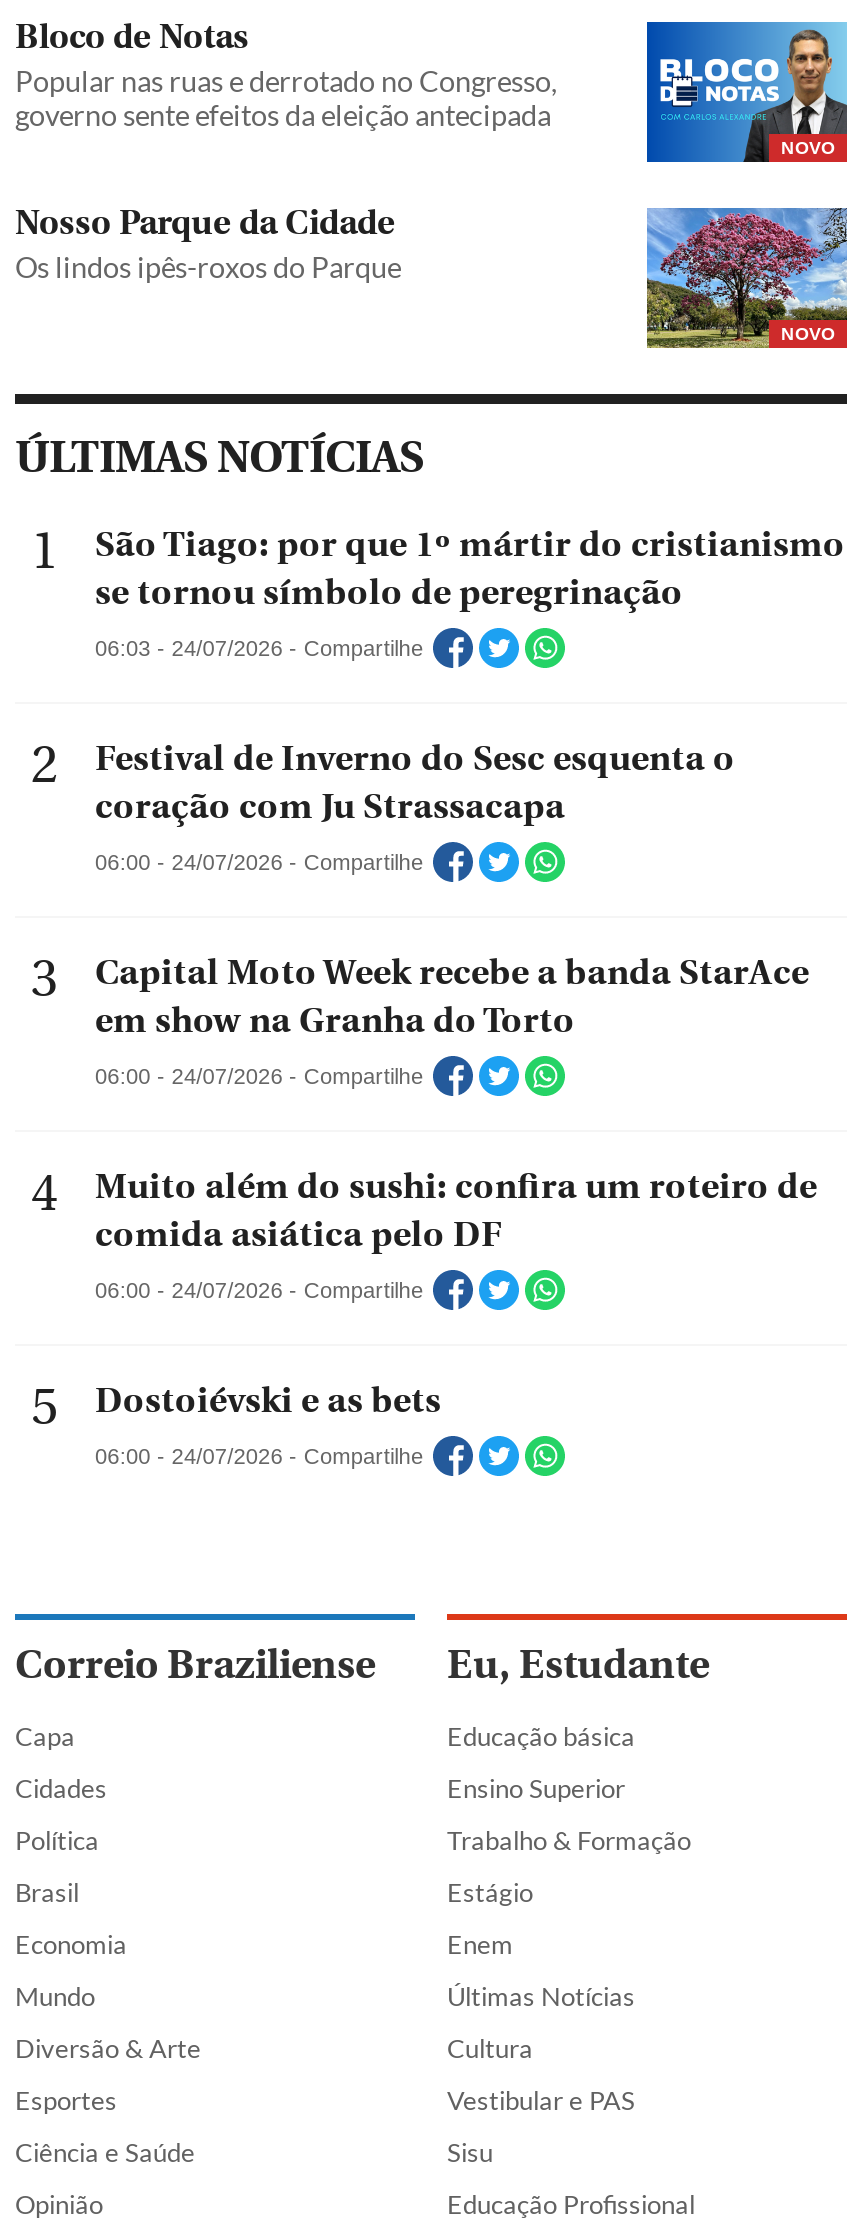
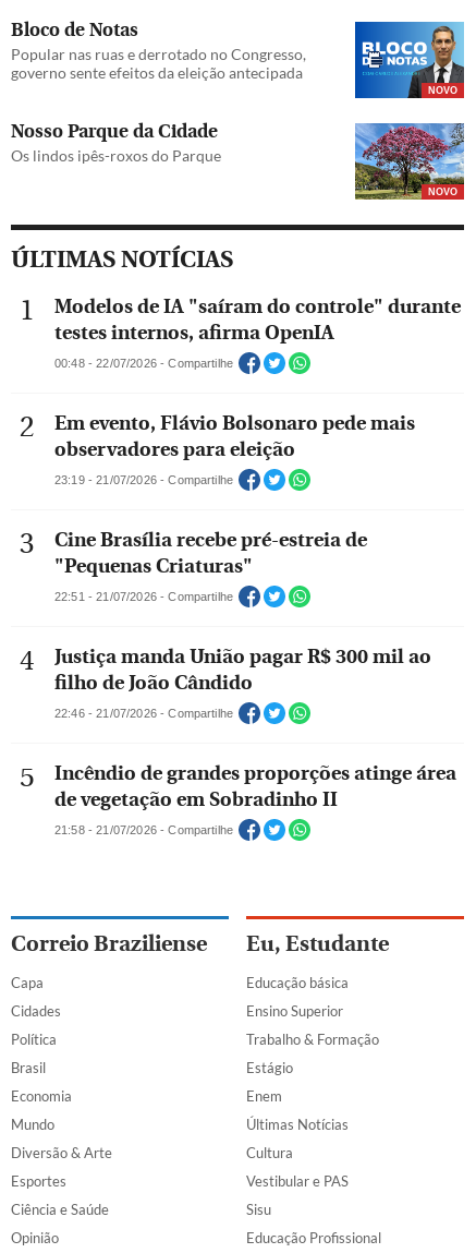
[95,524,845,614] São Tiago: por que 1º mártir do cristianismo | se tornou símbolo de peregrinação -> [54,295,461,344] Modelos de IA "saíram do controle" durante | testes internos, afirma OpenIA
[95,637,423,661] 06:03 - 24/07/2026 - Compartilhe -> [54,357,233,370] 00:48 - 22/07/2026 - Compartilhe
[95,738,735,828] Festival de Inverno do Sesc esquenta o | coração com Ju Strassacapa -> [54,412,415,461] Em evento, Flávio Bolsonaro pede mais | observadores para eleição
[95,851,423,875] 06:00 - 24/07/2026 - Compartilhe -> [54,474,233,487] 23:19 - 21/07/2026 - Compartilhe
[95,952,809,1042] Capital Moto Week recebe a banda StarAce | em show na Granha do Torto -> [54,529,367,578] Cine Brasília recebe pré-estreia de | "Pequenas Criaturas"
[95,1065,423,1089] 06:00 - 24/07/2026 - Compartilhe -> [54,590,233,603] 22:51 - 21/07/2026 - Compartilhe
[95,1166,817,1256] Muito além do sushi: confira um roteiro de | comida asiática pelo DF -> [54,645,431,695] Justiça manda União pagar R$ 300 mil ao | filho de João Cândido
[95,1279,423,1303] 06:00 - 24/07/2026 - Compartilhe -> [54,707,233,720] 22:46 - 21/07/2026 - Compartilhe
[95,1380,441,1422] Dostoiévski e as bets -> [54,762,456,811] Incêndio de grandes proporções atinge área | de vegetação em Sobradinho II
[95,1445,423,1469] 06:00 - 24/07/2026 - Compartilhe -> [54,824,233,837] 21:58 - 21/07/2026 - Compartilhe

